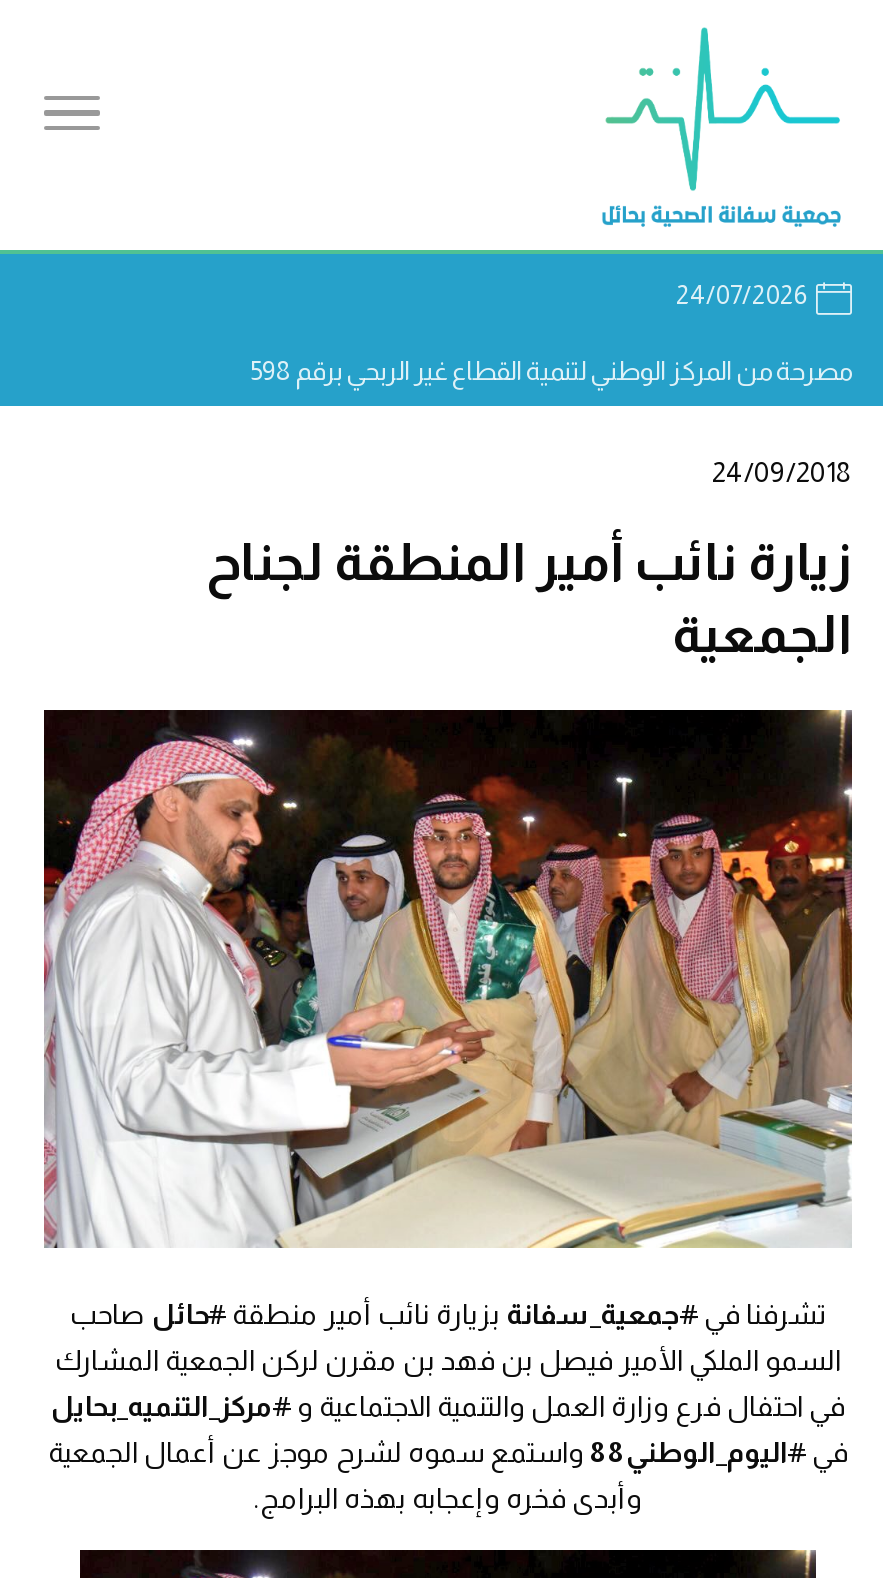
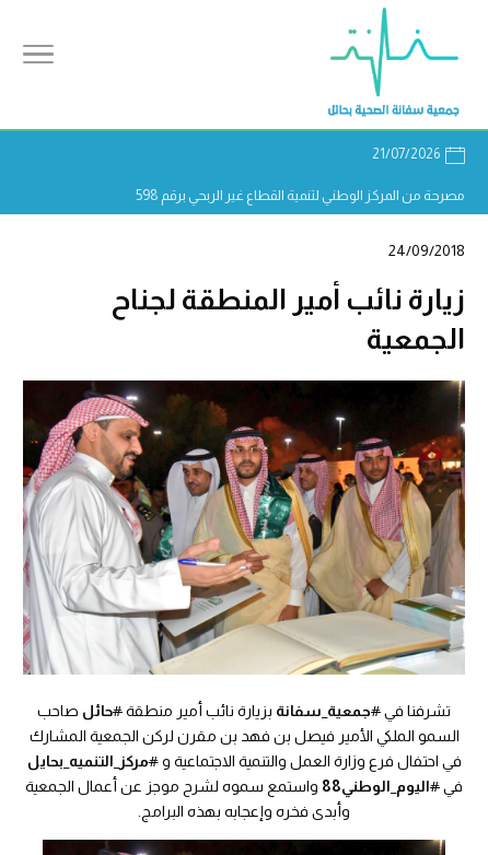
[676,280,806,310] 24/07/2026 -> [372,145,440,162] 21/07/2026

